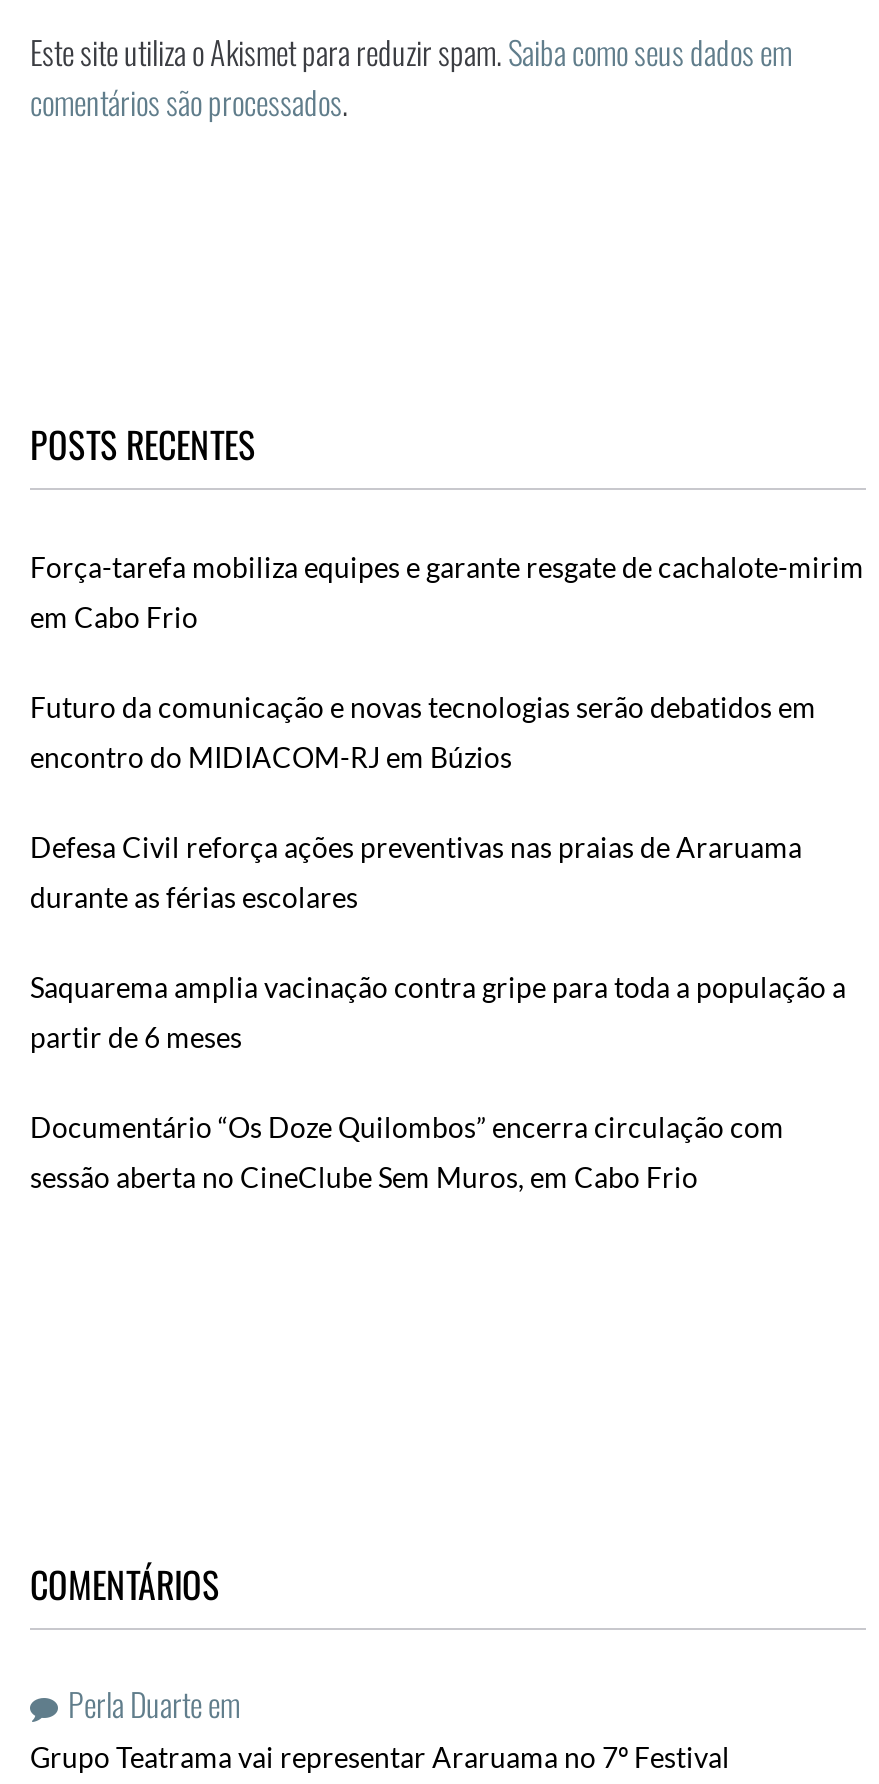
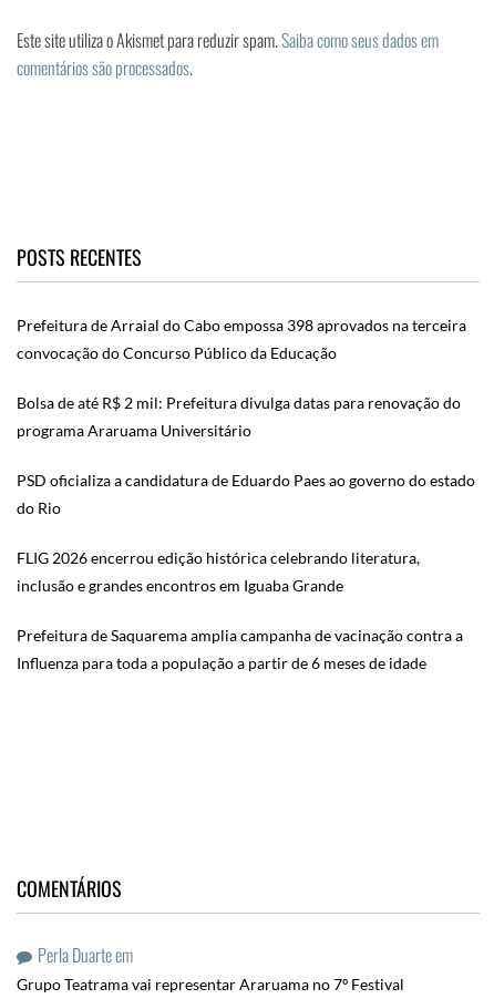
[30,550,864,584] Força-tarefa mobiliza equipes e garante resgate de cachalote-mirim -> [17,315,466,334] Prefeitura de Arraial do Cabo empossa 398 aprovados na terceira
[30,600,198,634] em Cabo Frio -> [17,343,337,362] convocação do Concurso Público da Educação
[30,690,816,724] Futuro da comunicação e novas tecnologias serão debatidos em -> [17,393,461,411] Bolsa de até R$ 2 mil: Prefeitura divulga datas para renovação do
[30,740,512,774] encontro do MIDIACOM-RJ em Búzios -> [17,420,251,439] programa Araruama Universitário
[30,830,802,864] Defesa Civil reforça ações preventivas nas praias de Araruama -> [17,470,475,489] PSD oficializa a candidatura de Eduardo Paes ao governo do estado
[30,880,358,914] durante as férias escolares -> [17,498,61,517] do Rio
[30,970,846,1004] Saquarema amplia vacinação contra gripe para toda a população a -> [17,548,420,567] FLIG 2026 encerrou edição histórica celebrando literatura,
[30,1020,242,1054] partir de 6 meses -> [17,575,343,594] inclusão e grandes encontros em Iguaba Grande
[30,1110,784,1144] Documentário “Os Doze Quilombos” encerra circulação com -> [17,625,463,644] Prefeitura de Saquarema amplia campanha de vacinação contra a
[30,1160,698,1194] sessão aberta no CineClube Sem Muros, em Cabo Frio -> [17,653,426,672] Influenza para toda a população a partir de 6 meses de idade

